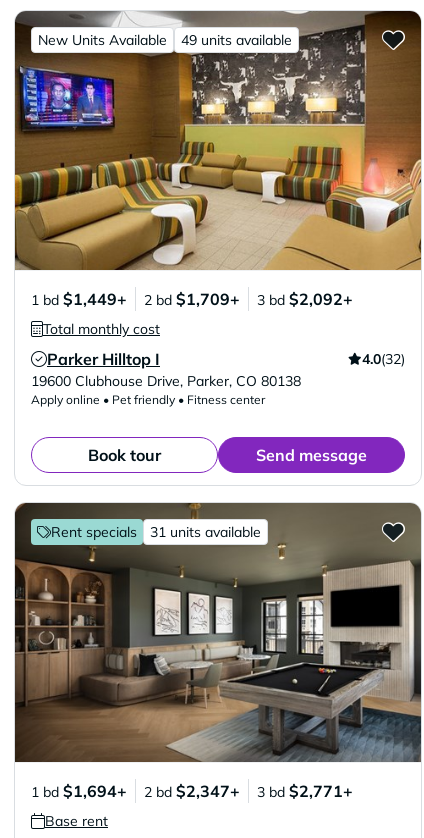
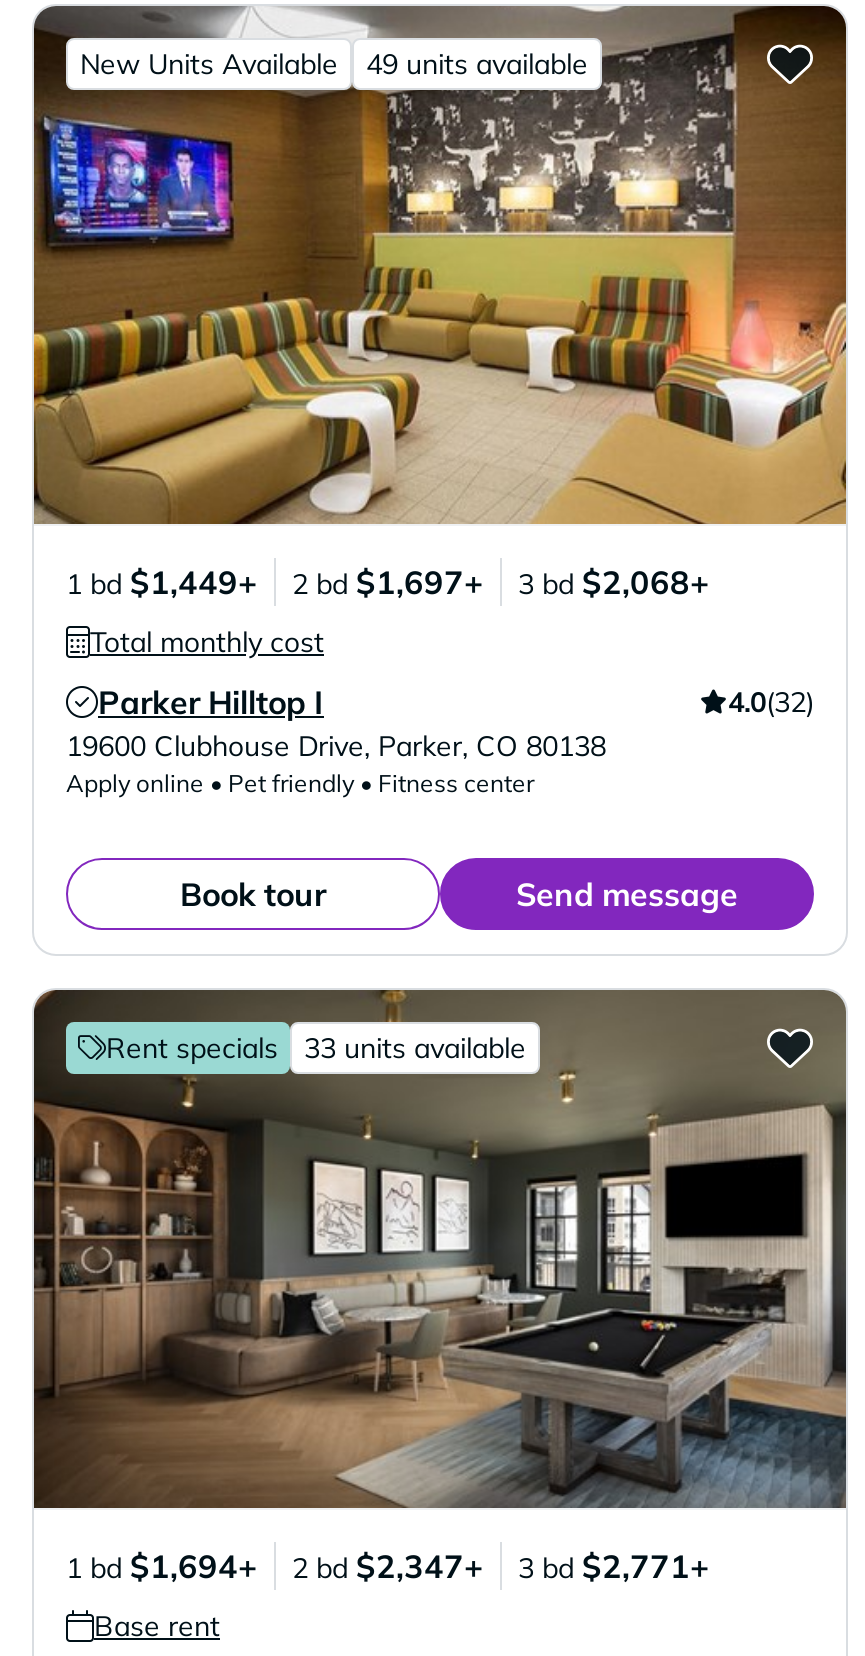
[144,289,240,309] 2 bd $1,709+ -> [292,562,484,602] 2 bd $1,697+
[257,289,353,309] 3 bd $2,092+ -> [518,562,710,602] 3 bd $2,068+
[150,523,261,541] 31 units available -> [304,1030,526,1066] 33 units available

